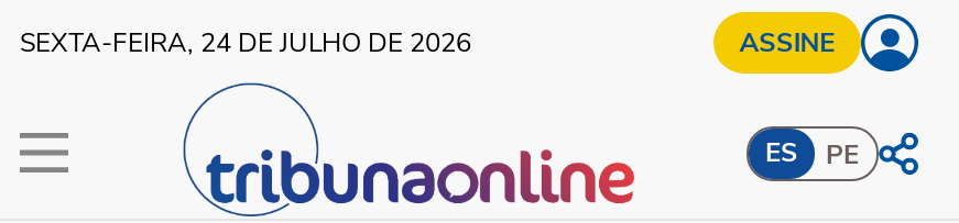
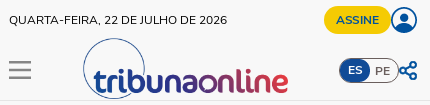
[20,25,471,60] SEXTA-FEIRA, 24 DE JULHO DE 2026 -> [9,12,227,28] QUARTA-FEIRA, 22 DE JULHO DE 2026

